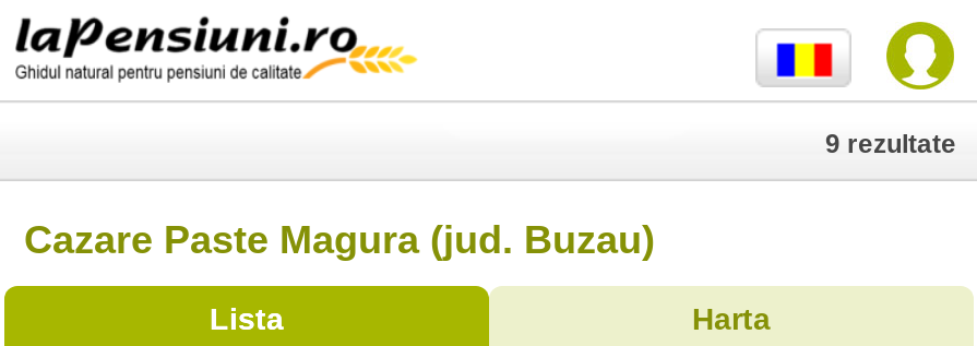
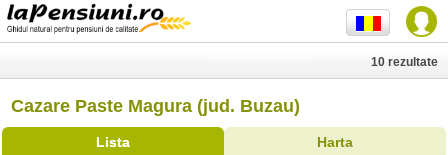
[825,129,956,159] 9 rezultate -> [371,55,438,69] 10 rezultate

